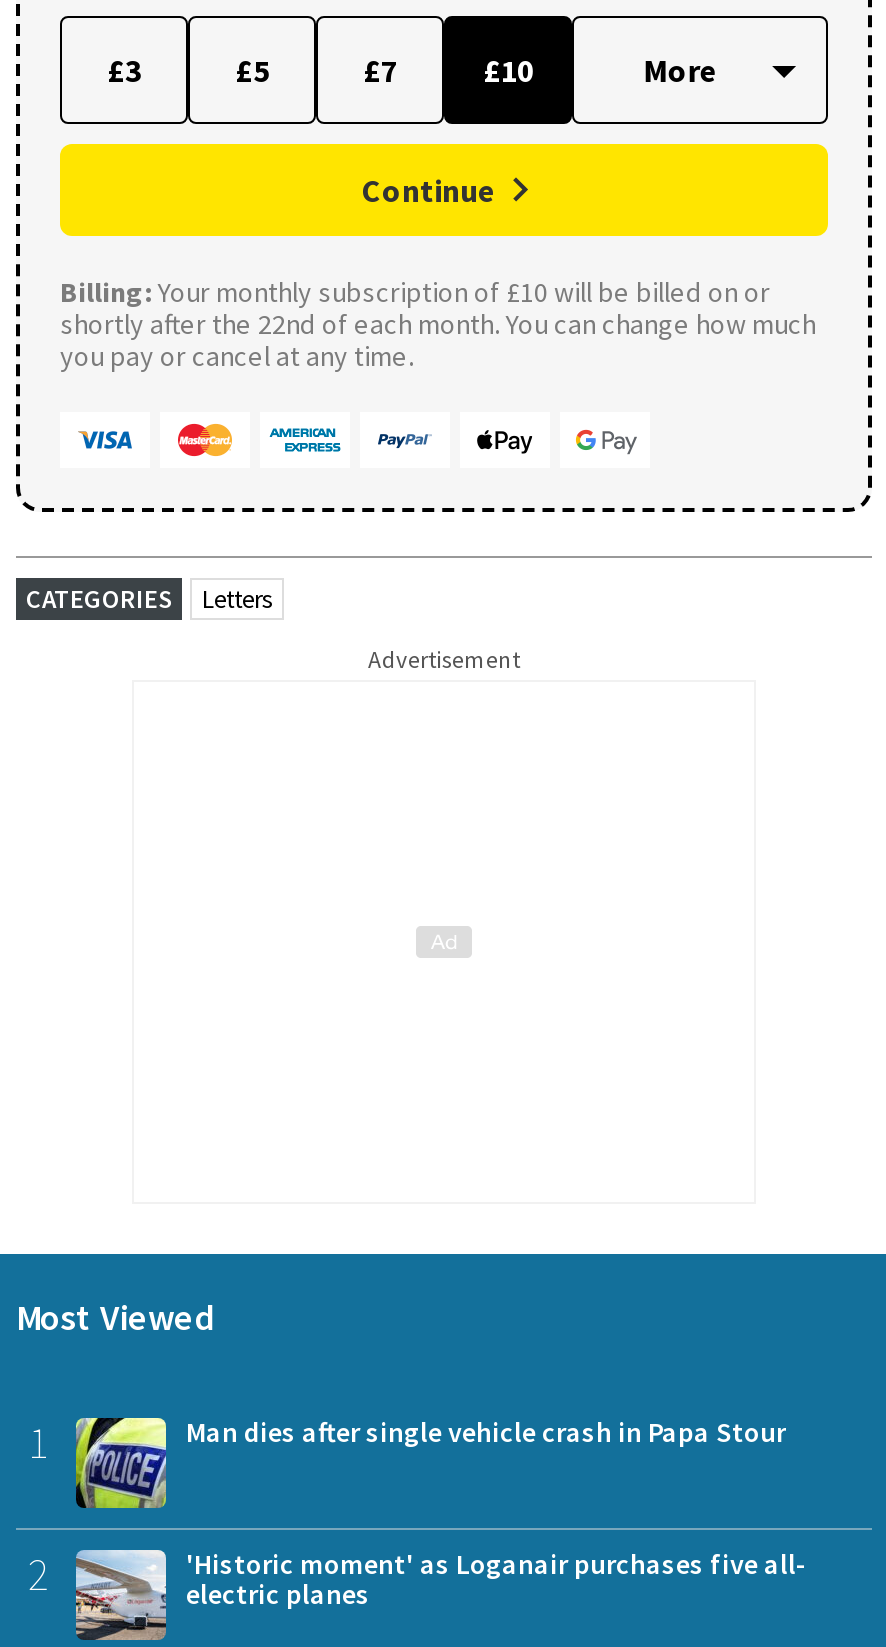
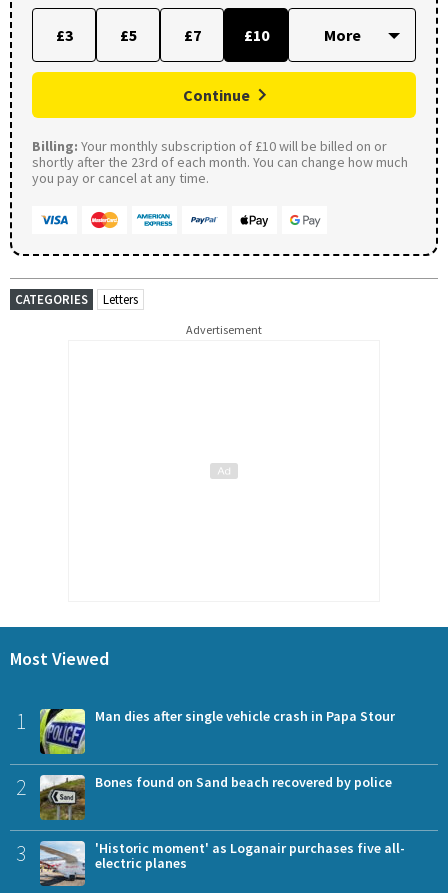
[60,305,816,341] shortly after the 22nd of each month. You can change how much -> [32,153,408,171] shortly after the 23rd of each month. You can change how much
none -> [16,773,392,867] [image] | Bones found on Sand beach recovered by police | 3

